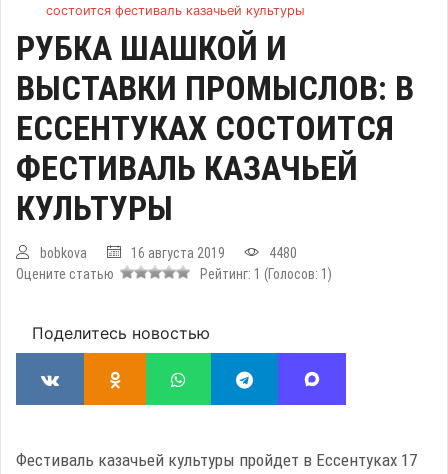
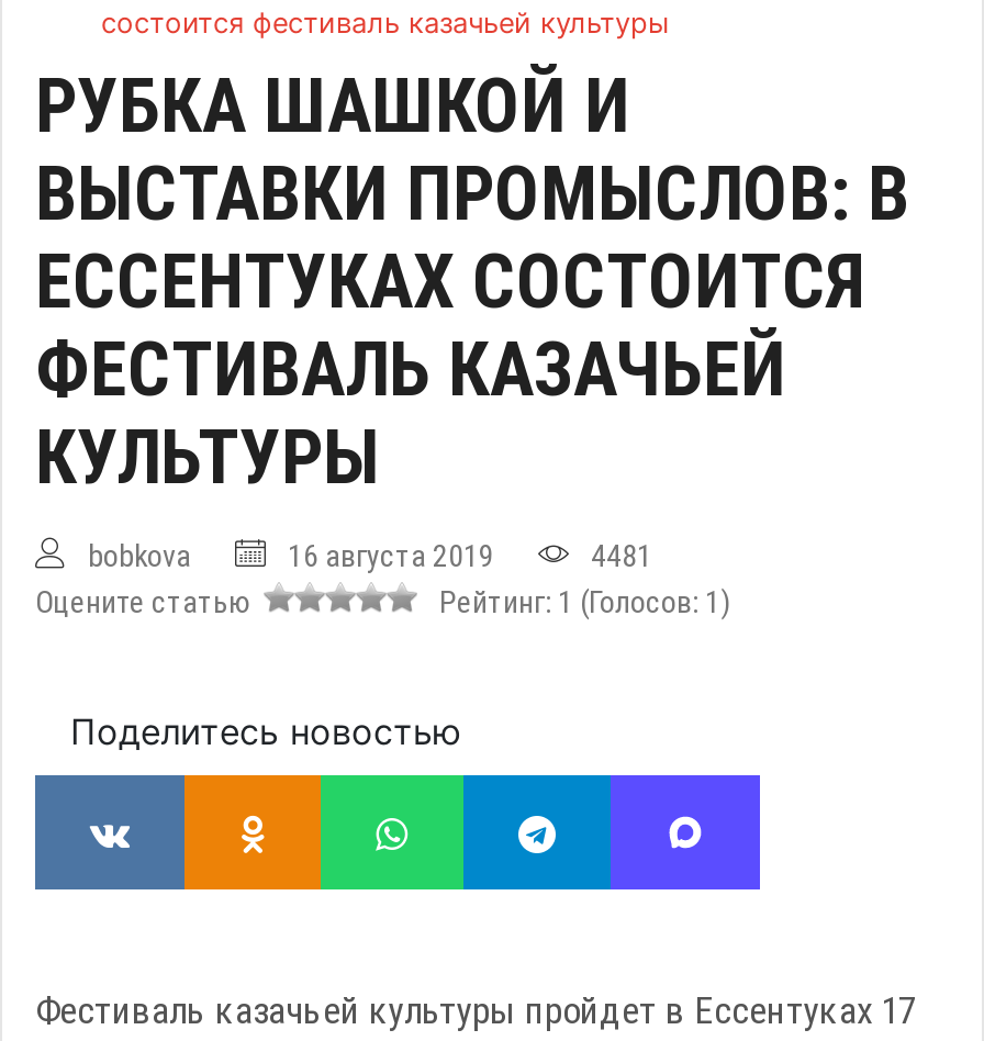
[269,245,297,261] 4480 -> [591,538,652,573] 4481

